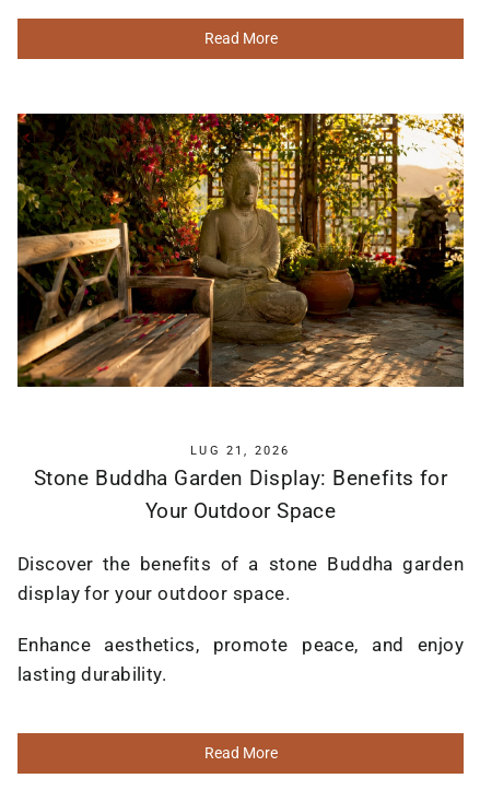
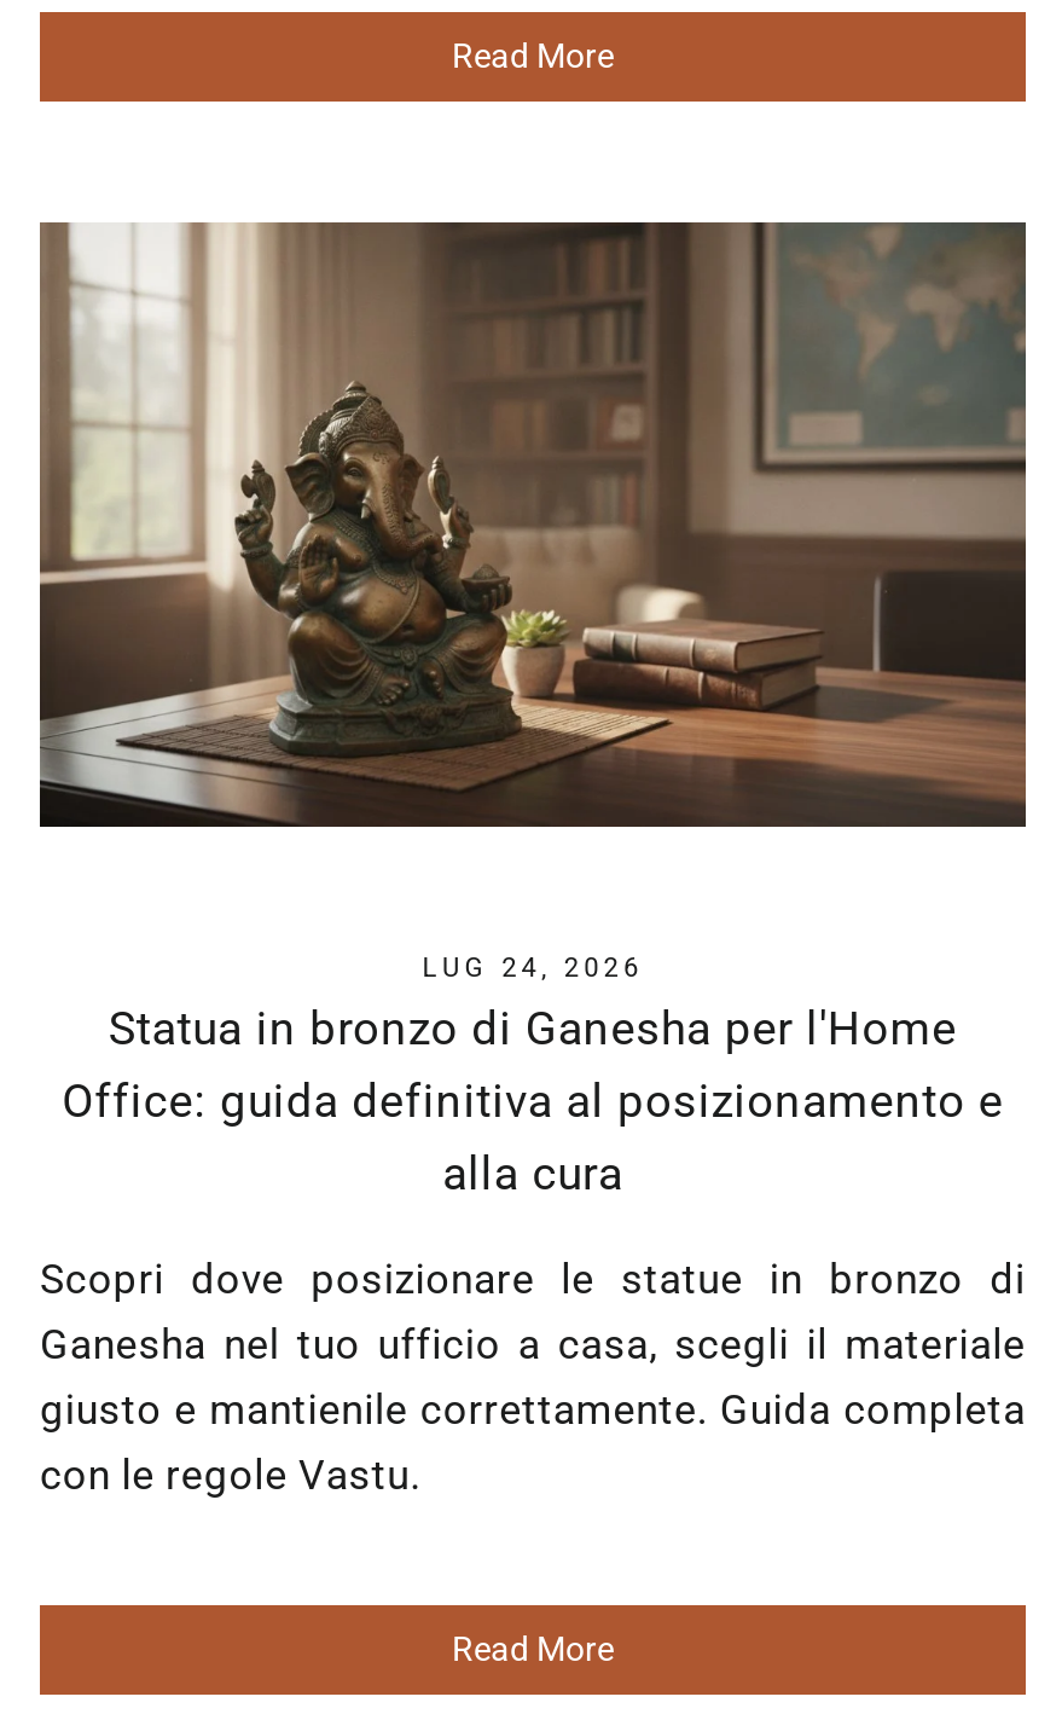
[16,113,465,388] [image] -> [37,219,1028,830] [image]
[17,444,464,685] LUG 21, 2026 | Stone Buddha Garden Display: Benefits for | Your Outdoor Space | Discover the benefits of a stone Buddha garden | display for your outdoor space. | Enhance aesthetics, promote peace, and enjoy | lasting durability. -> [40,951,1026,1498] LUG 24, 2026 | Statua in bronzo di Ganesha per l'Home | Office: guida definitiva al posizionamento e | alla cura | Scopri dove posizionare le statue in bronzo di | Ganesha nel tuo ufficio a casa, scegli il materiale | giusto e mantienile correttamente. Guida completa | con le regole Vastu.

